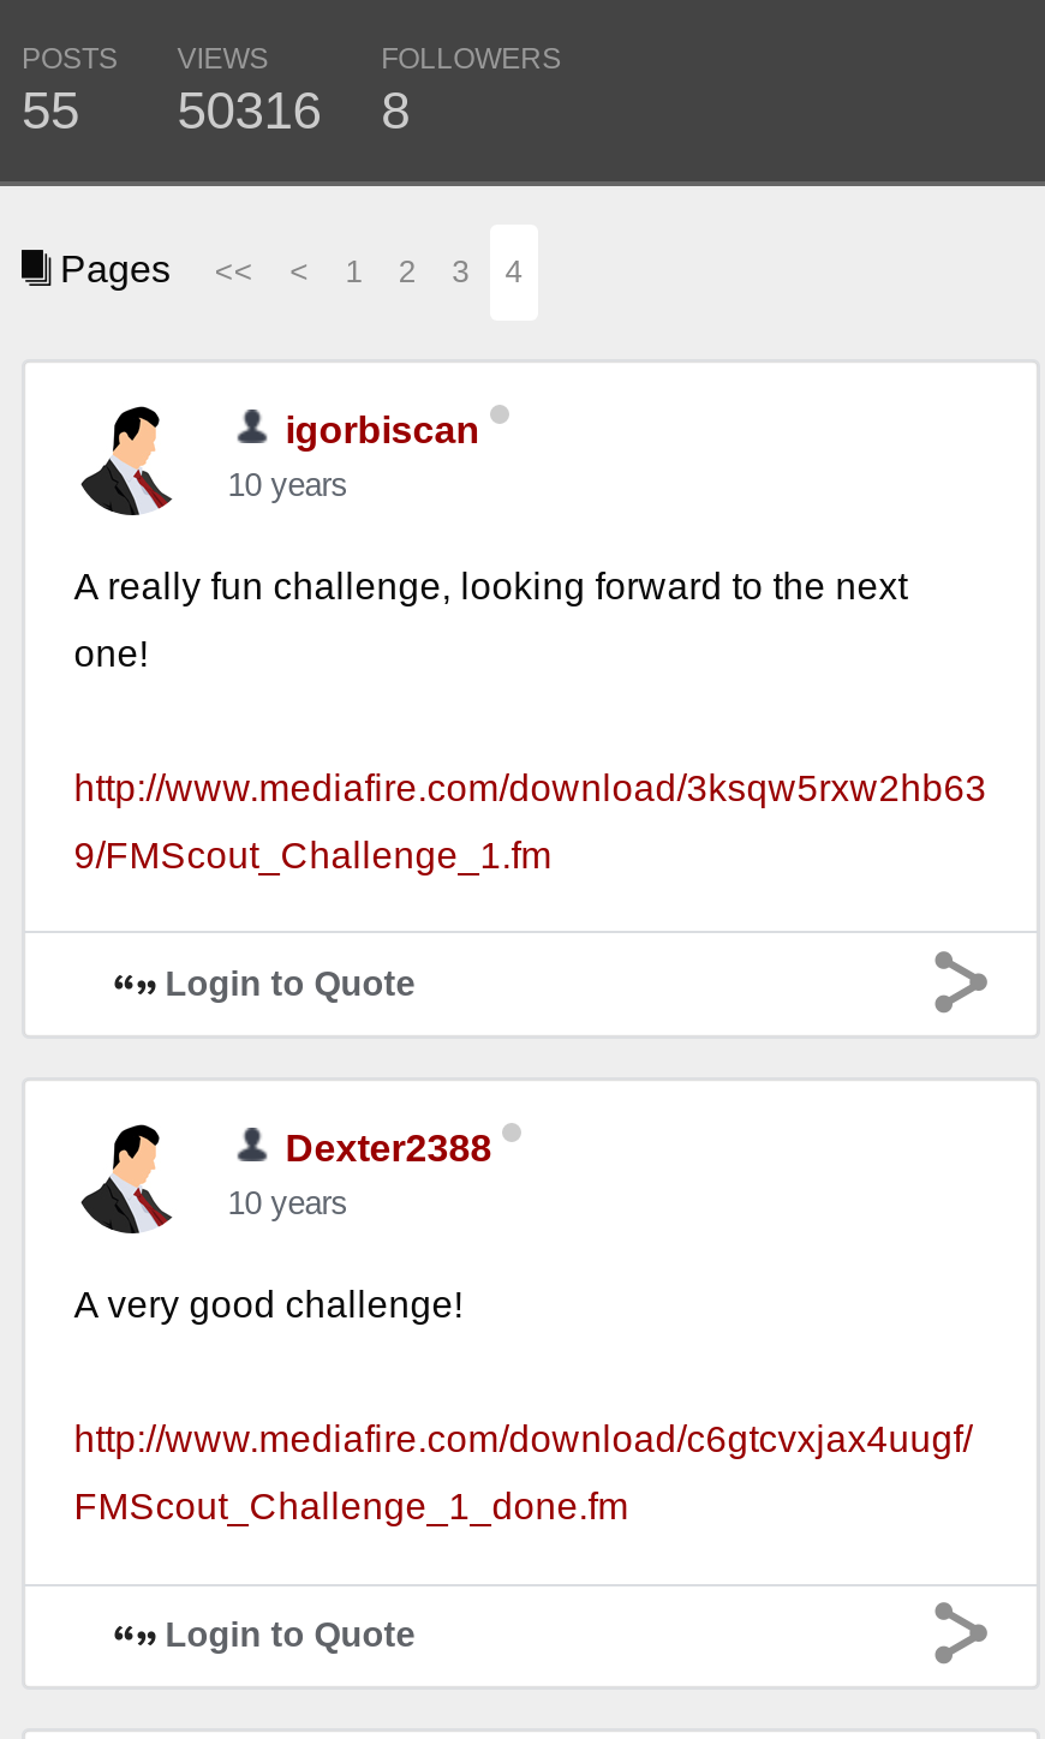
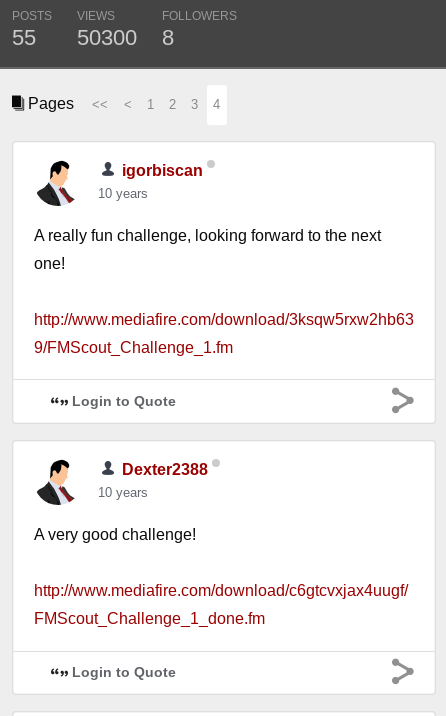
[22,81,410,141] 55 50316 8 -> [12,25,174,50] 55 50300 8

